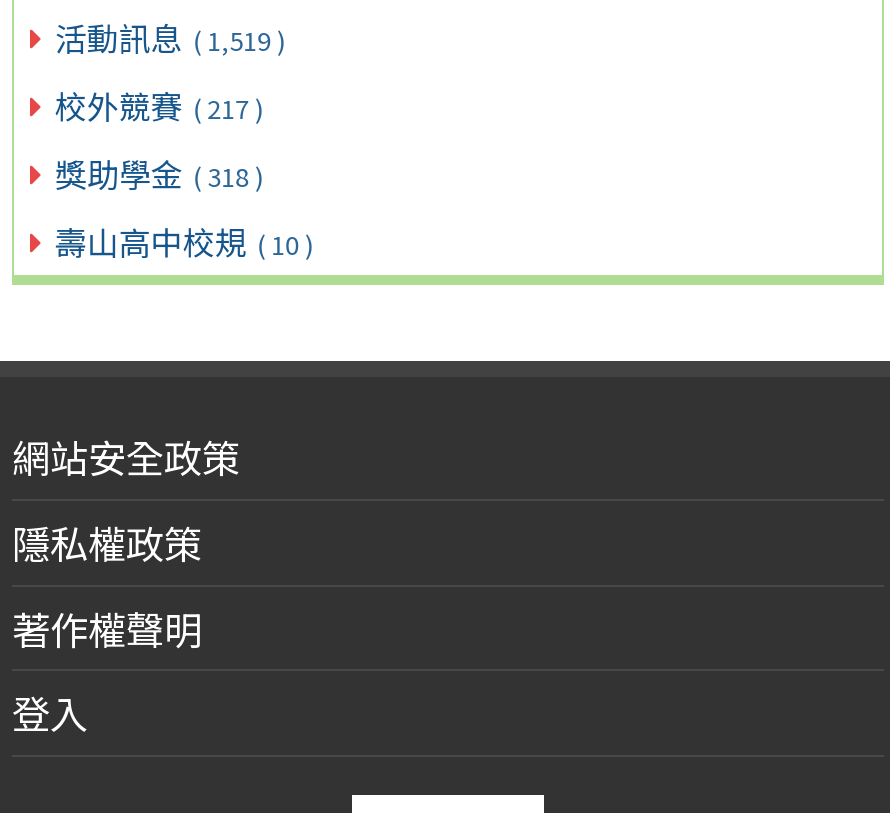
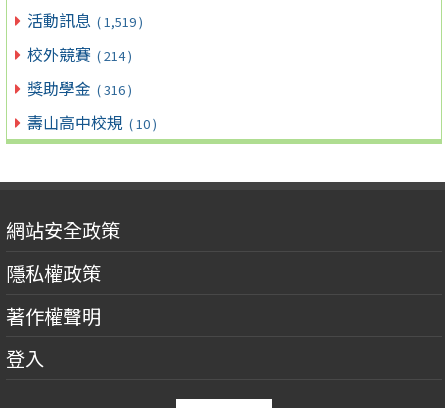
[55,81,263,129] 校外競賽 ( 217 ) -> [27,42,132,66] 校外競賽 ( 214 )
[55,148,263,196] 獎助學金 ( 318 ) -> [27,76,132,100] 獎助學金 ( 316 )

